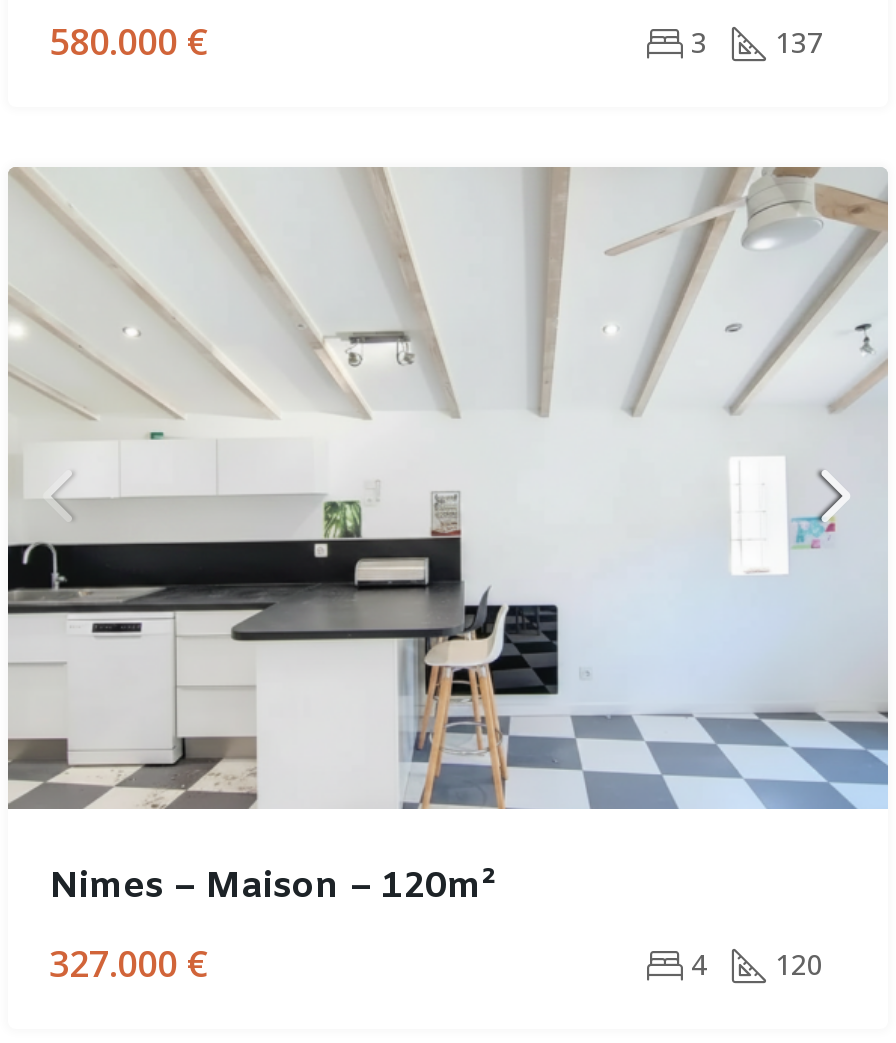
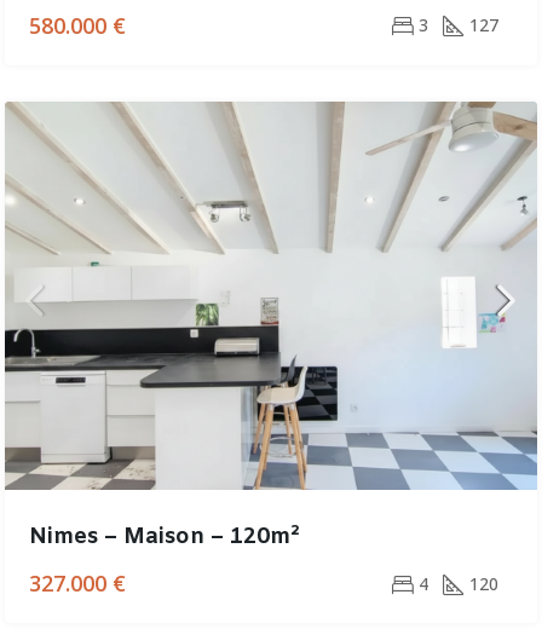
[691,23,823,61] 3 137 -> [418,14,498,37] 3 127

